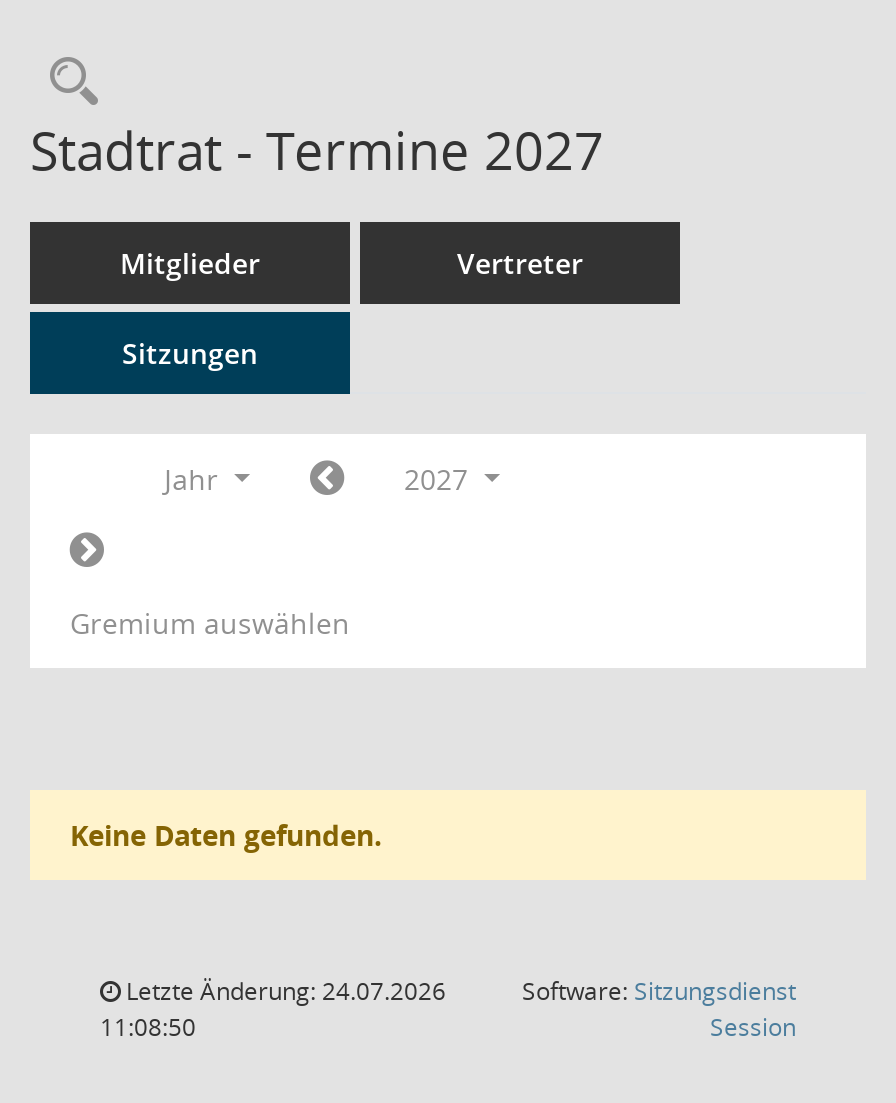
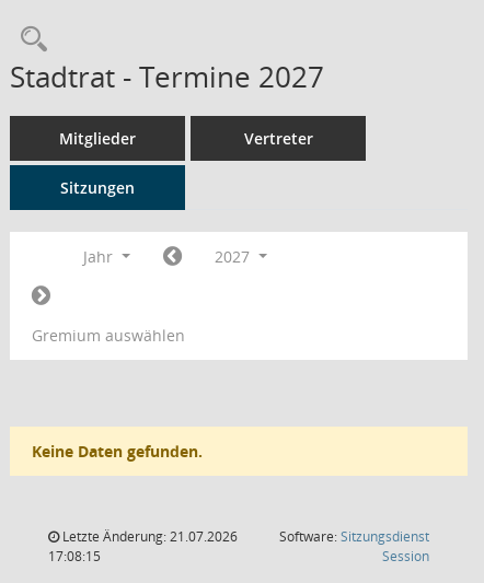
[120,974,446,1008] Letzte Änderung: 24.07.2026 -> [59,527,238,546] Letzte Änderung: 21.07.2026
[100,1010,196,1044] 11:08:50 -> [48,547,101,565] 17:08:15

